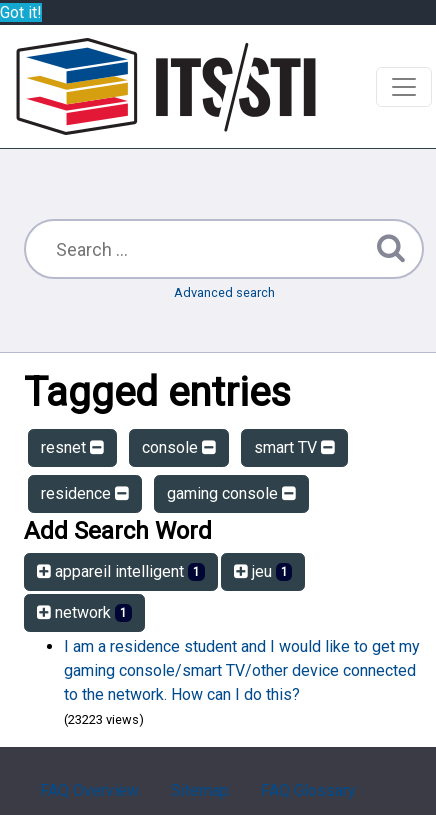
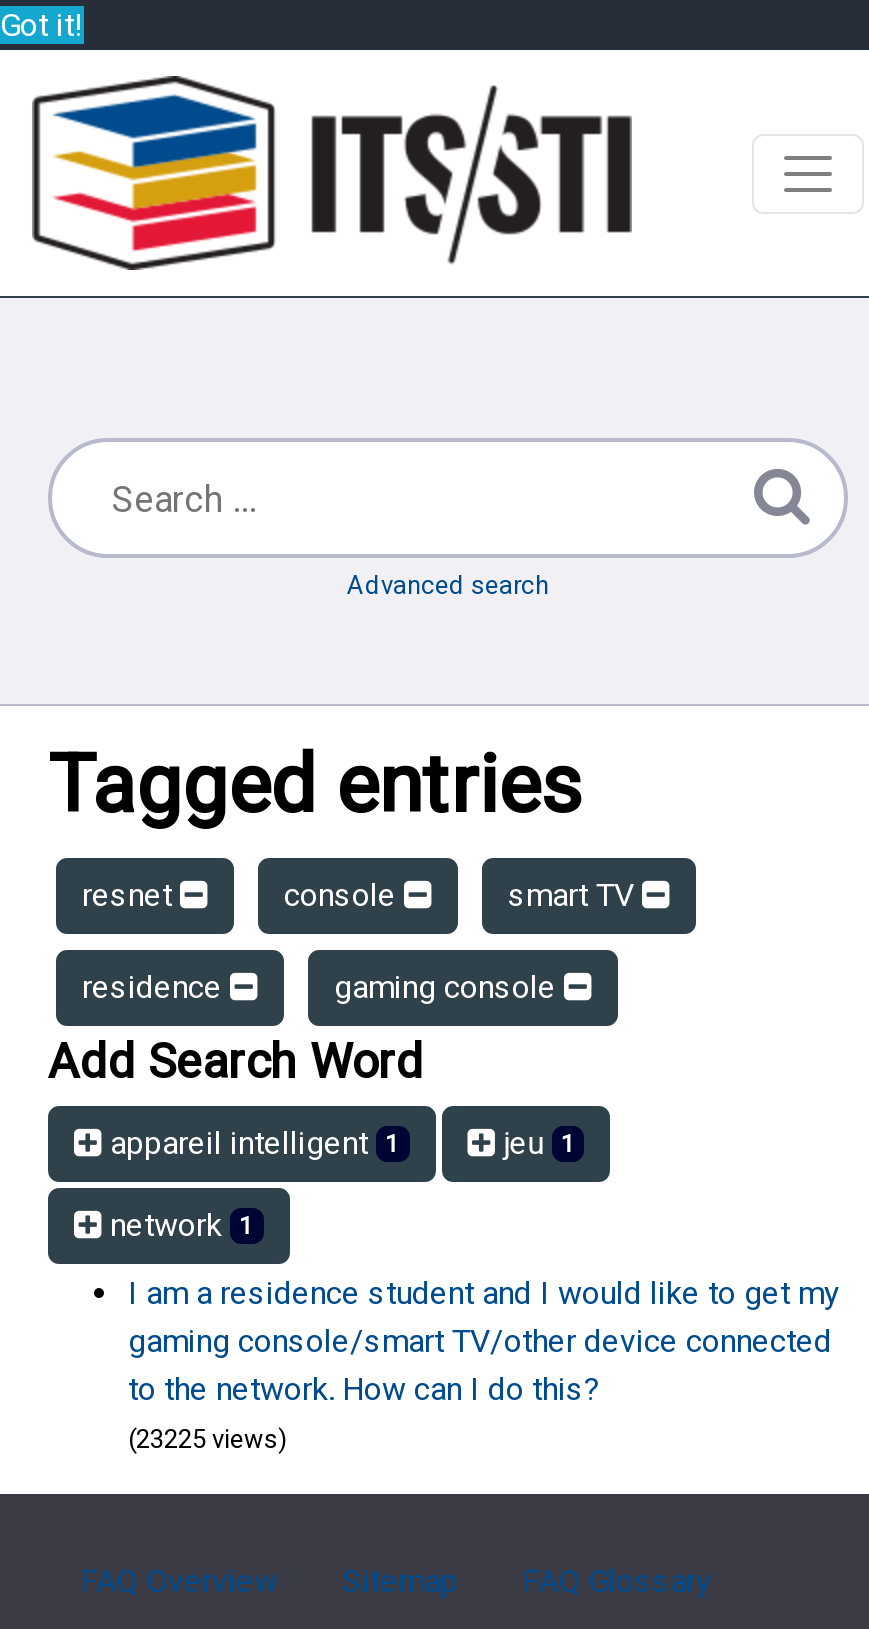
[64,712,144,727] (23223 views) -> [128,1425,288,1455] (23225 views)

